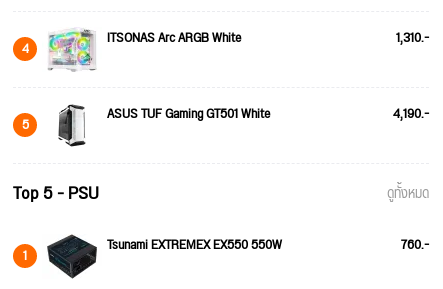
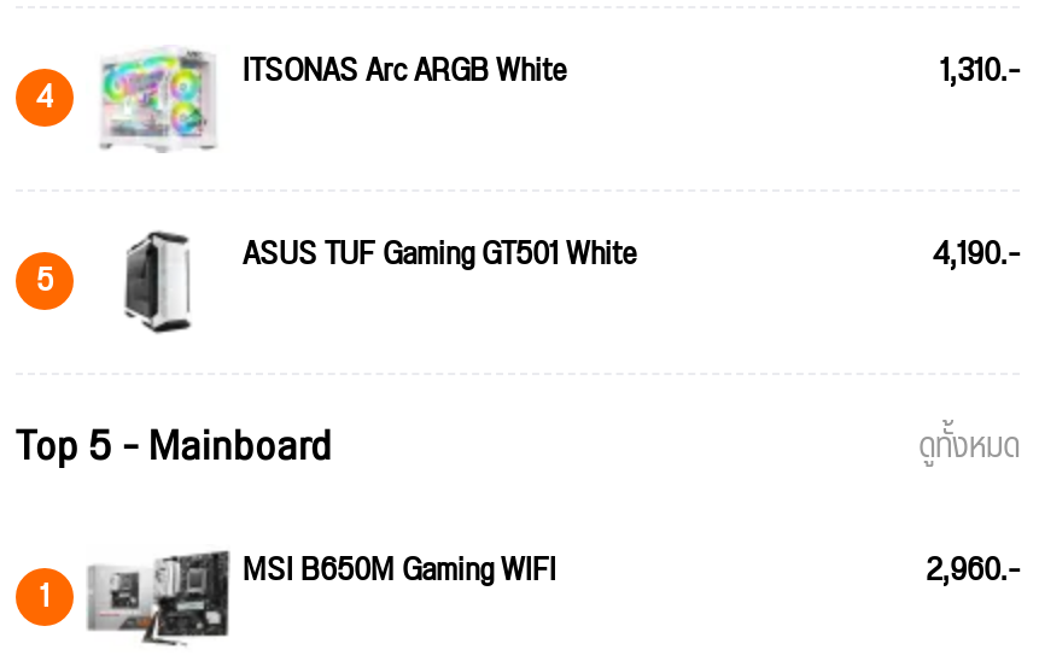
[13,176,99,211] Top 5 - PSU -> [16,404,332,488] Top 5 - Mainboard
[43,232,429,279] [image] | Tsunami EXTREMEX EX550 550W | 760.- -> [86,539,1020,650] [image] | MSI B650M Gaming WIFI | 2,960.-

